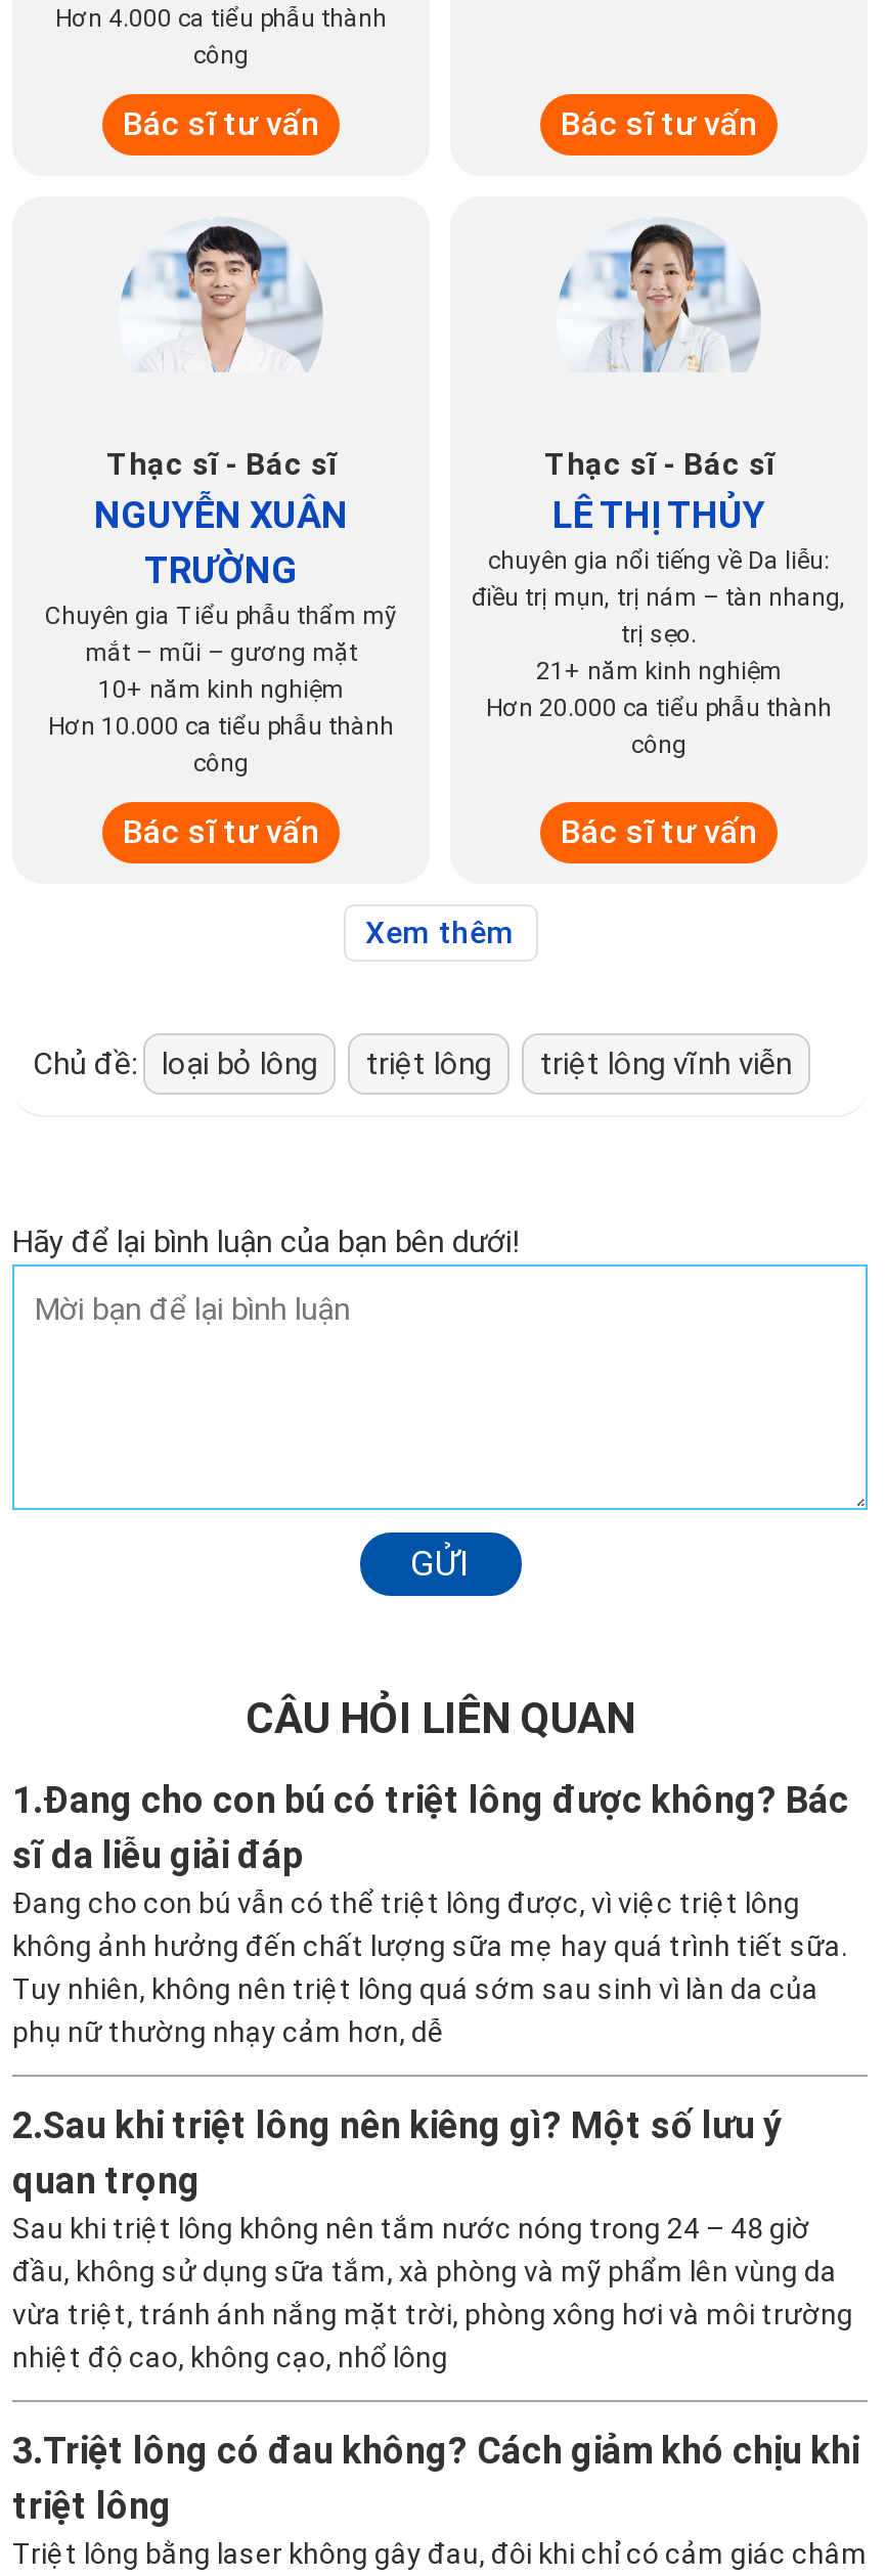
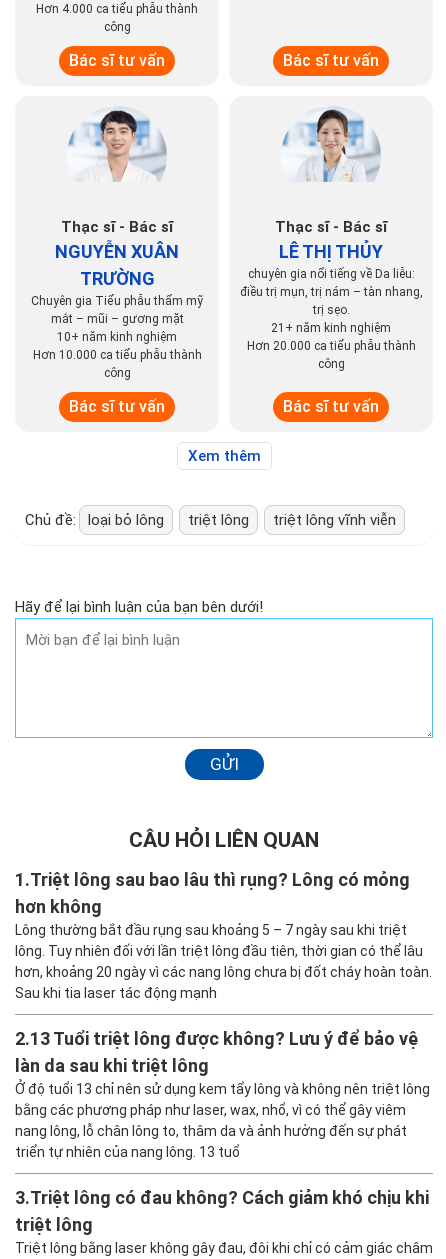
[12,1779,849,2049] 1. Đang cho con bú có triệt lông được không? Bác | sĩ da liễu giải đáp | Đang cho con bú vẫn có thể triệt lông được, vì việc triệt lông | không ảnh hưởng đến chất lượng sữa mẹ hay quá trình tiết sữa. | Tuy nhiên, không nên triệt lông quá sớm sau sinh vì làn da của | phụ nữ thường nhạy cảm hơn, dễ -> [15,869,432,1001] 1. Triệt lông sau bao lâu thì rụng? Lông có mỏng | hơn không | Lông thường bắt đầu rụng sau khoảng 5 – 7 ngày sau khi triệt | lông. Tuy nhiên đối với lần triệt lông đầu tiên, thời gian có thể lâu | hơn, khoảng 20 ngày vì các nang lông chưa bị đốt cháy hoàn toàn. | Sau khi tia laser tác động mạnh
[12,2104,853,2374] 2.Sau khi triệt lông nên kiêng gì? Một số lưu ý | quan trọng | Sau khi triệt lông không nên tắm nước nóng trong 24 – 48 giờ | đầu, không sử dụng sữa tắm, xà phòng và mỹ phẩm lên vùng da | vừa triệt, tránh ánh nắng mặt trời, phòng xông hơi và môi trường | nhiệt độ cao, không cạo, nhổ lông -> [15,1028,430,1160] 2.13 Tuổi triệt lông được không? Lưu ý để bảo vệ | làn da sau khi triệt lông | Ở độ tuổi 13 chỉ nên sử dụng kem tẩy lông và không nên triệt lông | bằng các phương pháp như laser, wax, nhổ, vì có thể gây viêm | nang lông, lỗ chân lông to, thâm da và ảnh hưởng đến sự phát | triển tự nhiên của nang lông. 13 tuổ

